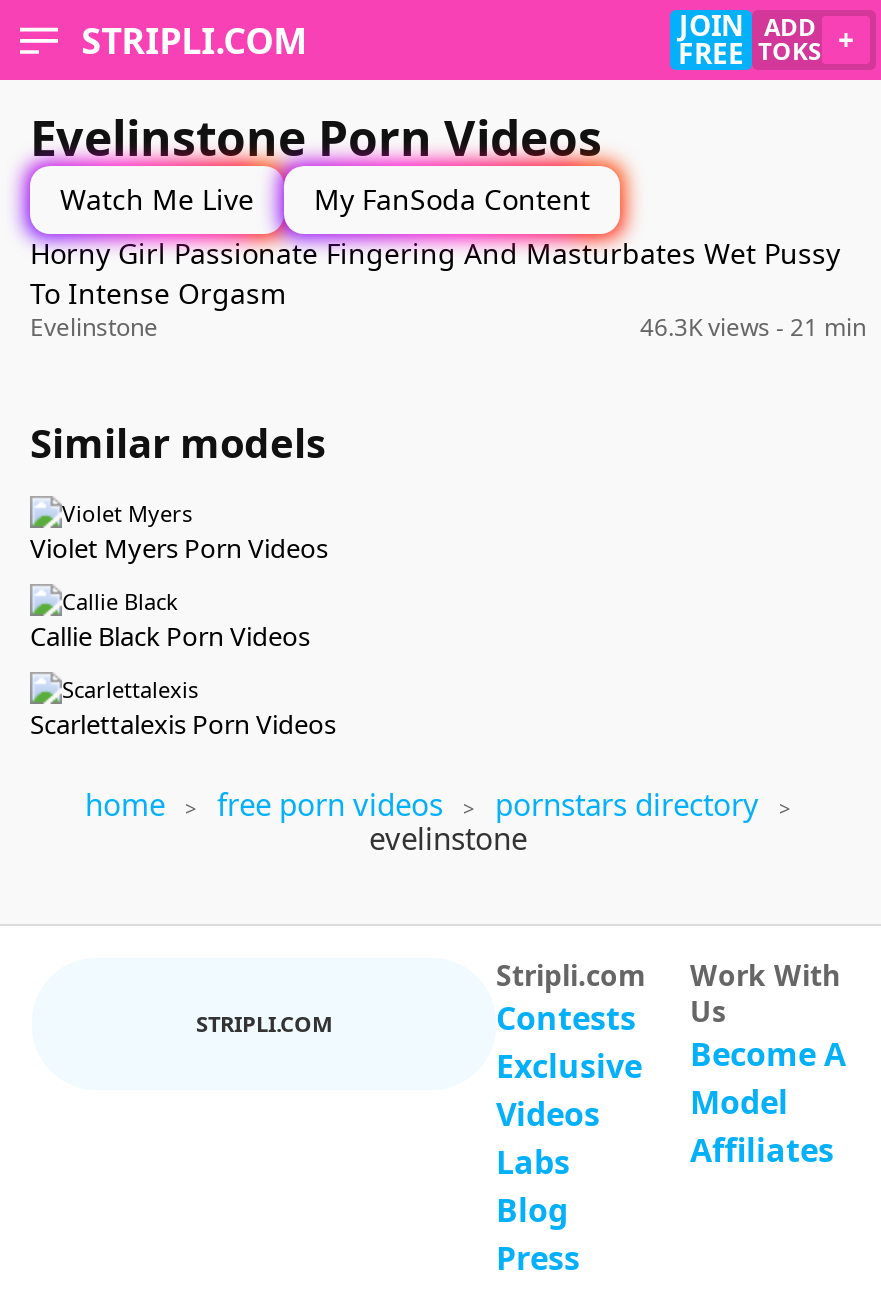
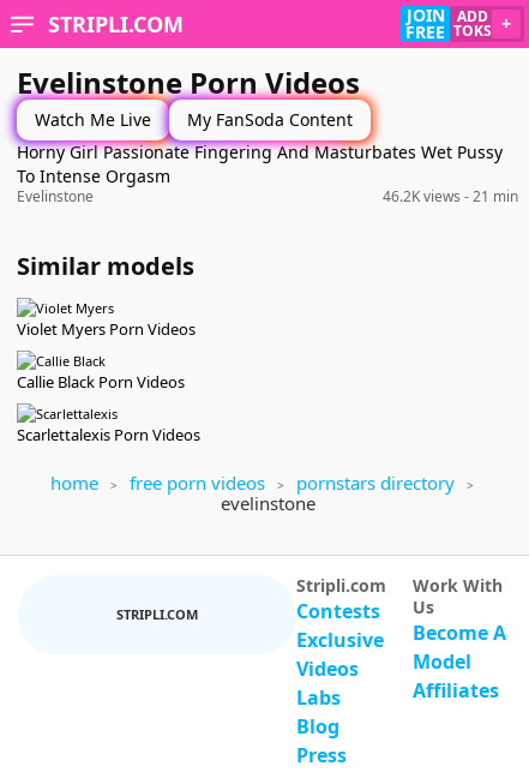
[640,310,866,344] 46.3K views - 21 min -> [383,186,518,207] 46.2K views - 21 min

